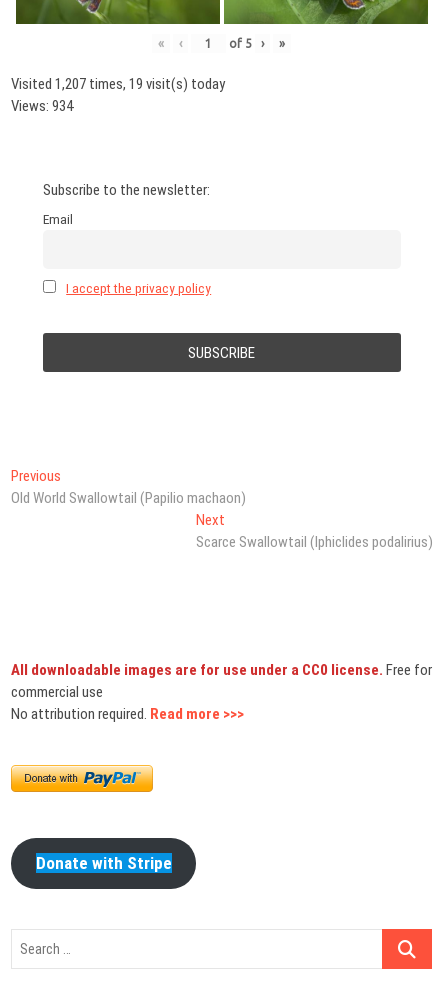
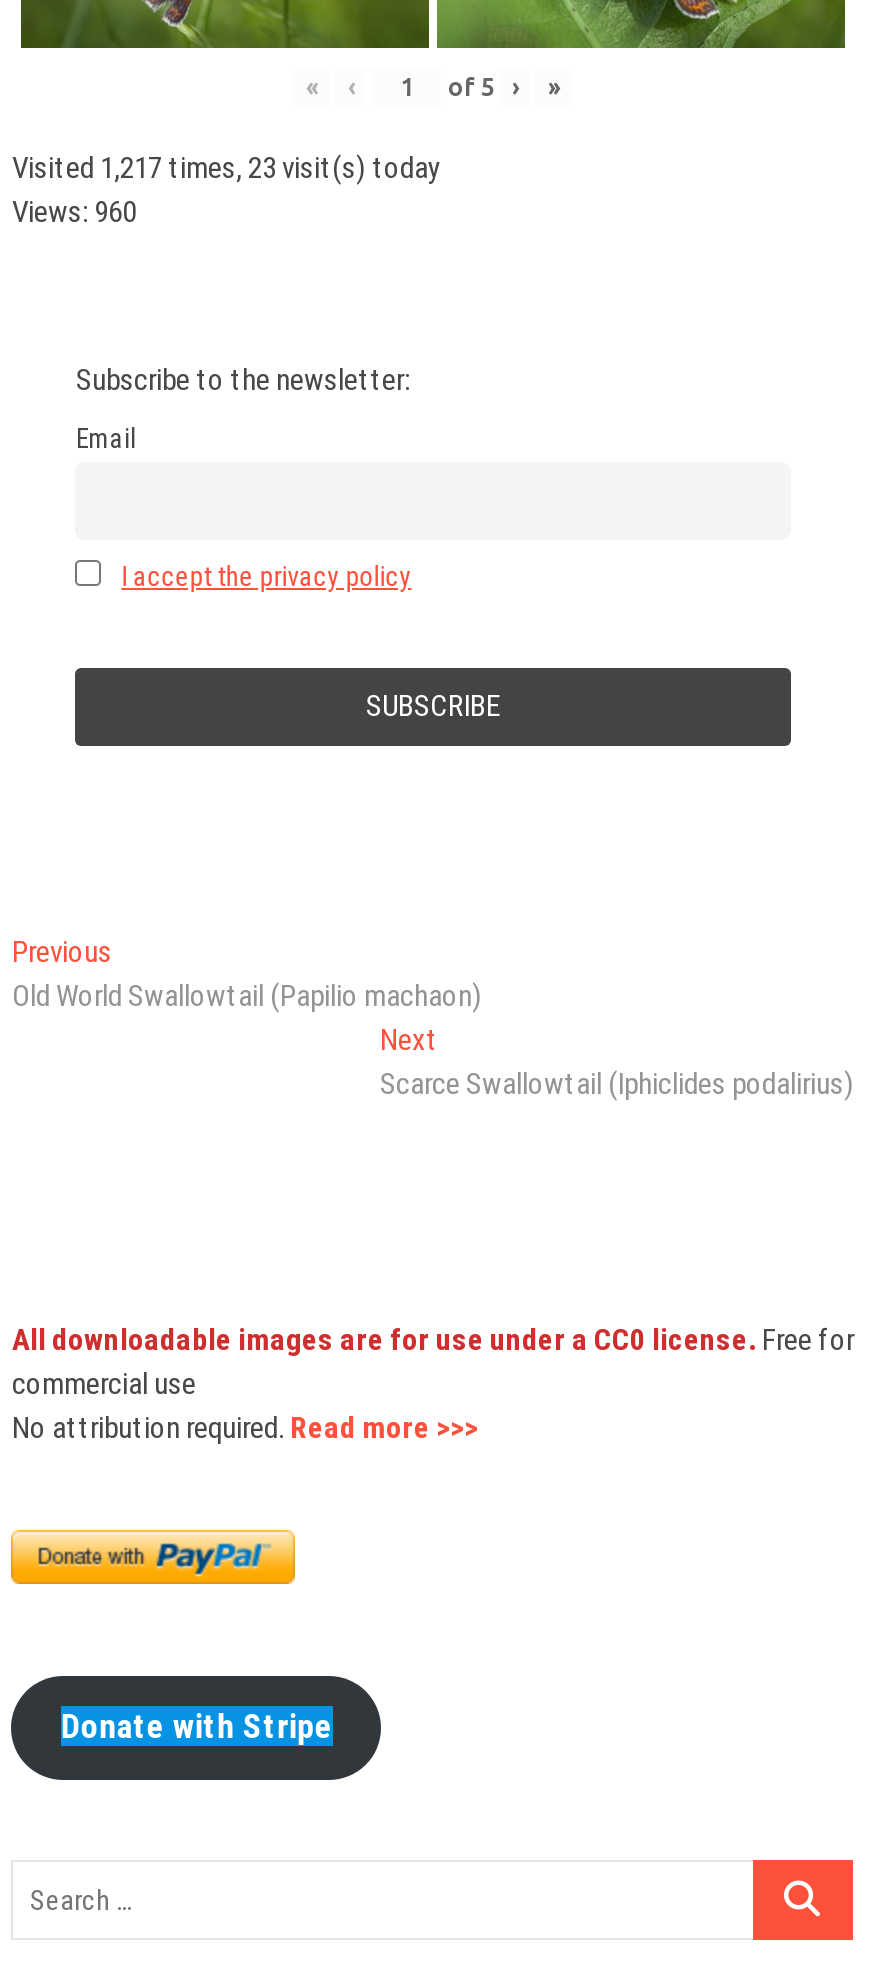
[11,75,225,93] Visited 1,207 times, 19 visit(s) today -> [12,150,440,186] Visited 1,217 times, 23 visit(s) today
[11,97,73,115] Views: 934 -> [12,194,136,230] Views: 960

